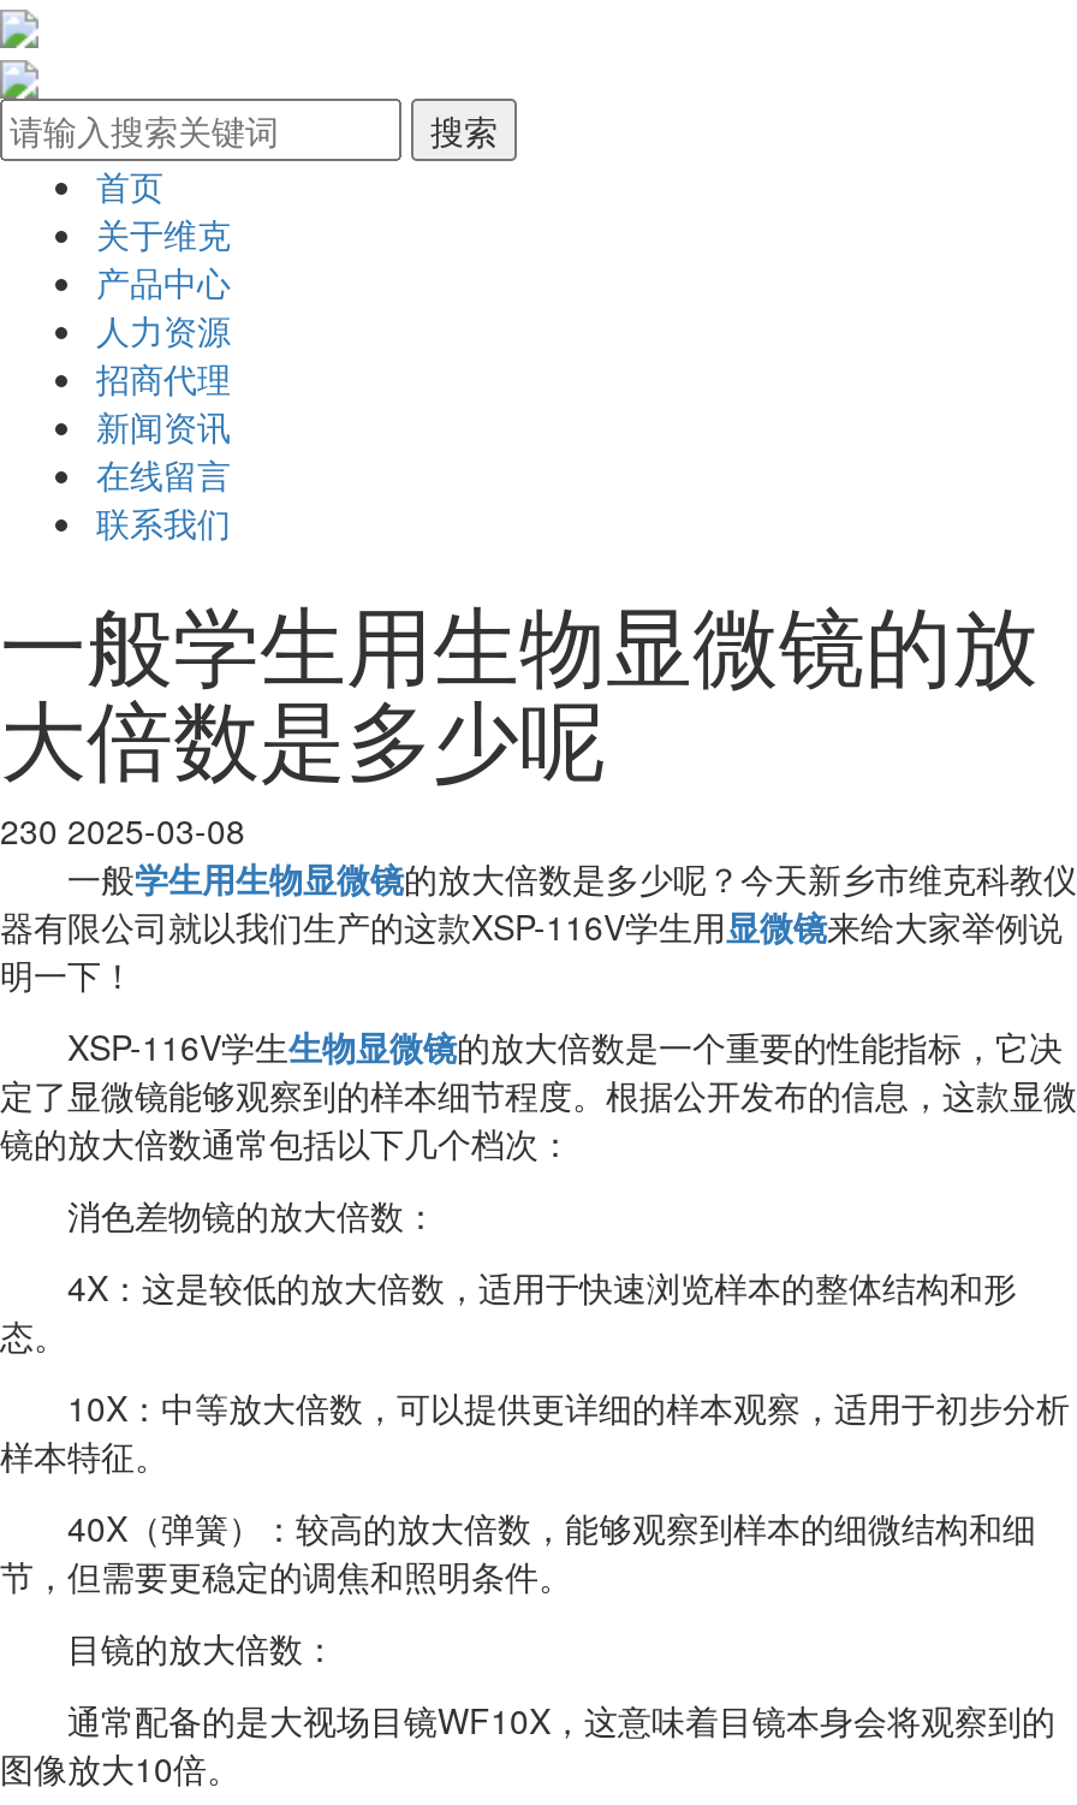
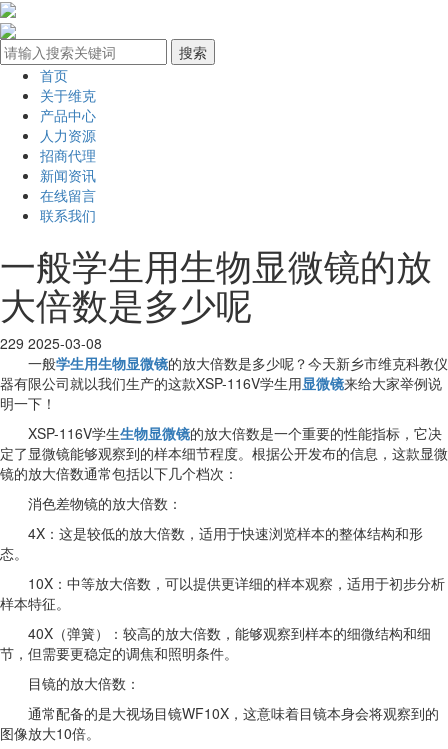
[0,805,245,853] 230 2025-03-08 -> [0,333,102,353] 229 2025-03-08

